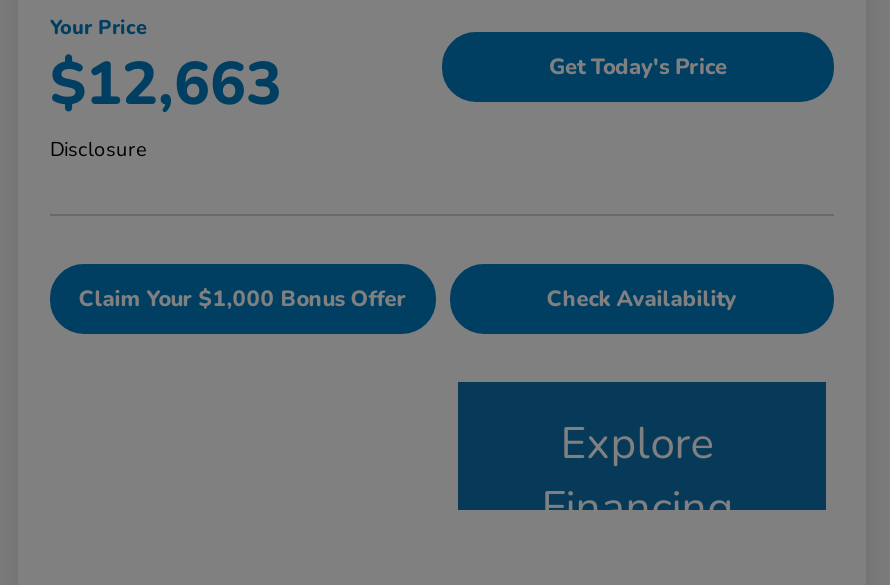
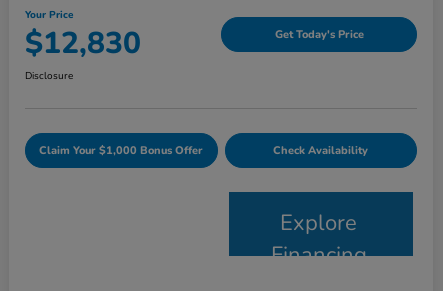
[50,44,282,126] $12,663 -> [25,23,141,64] $12,830

